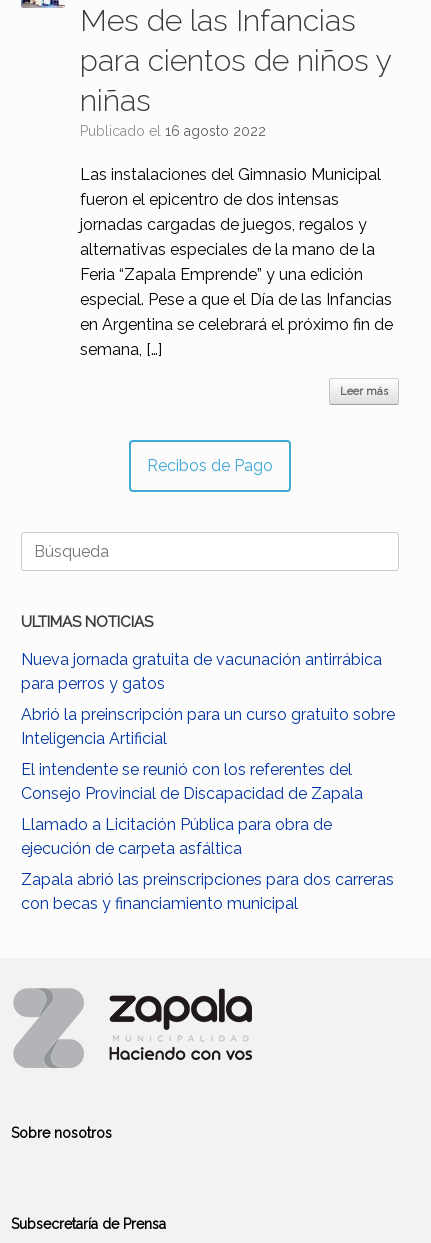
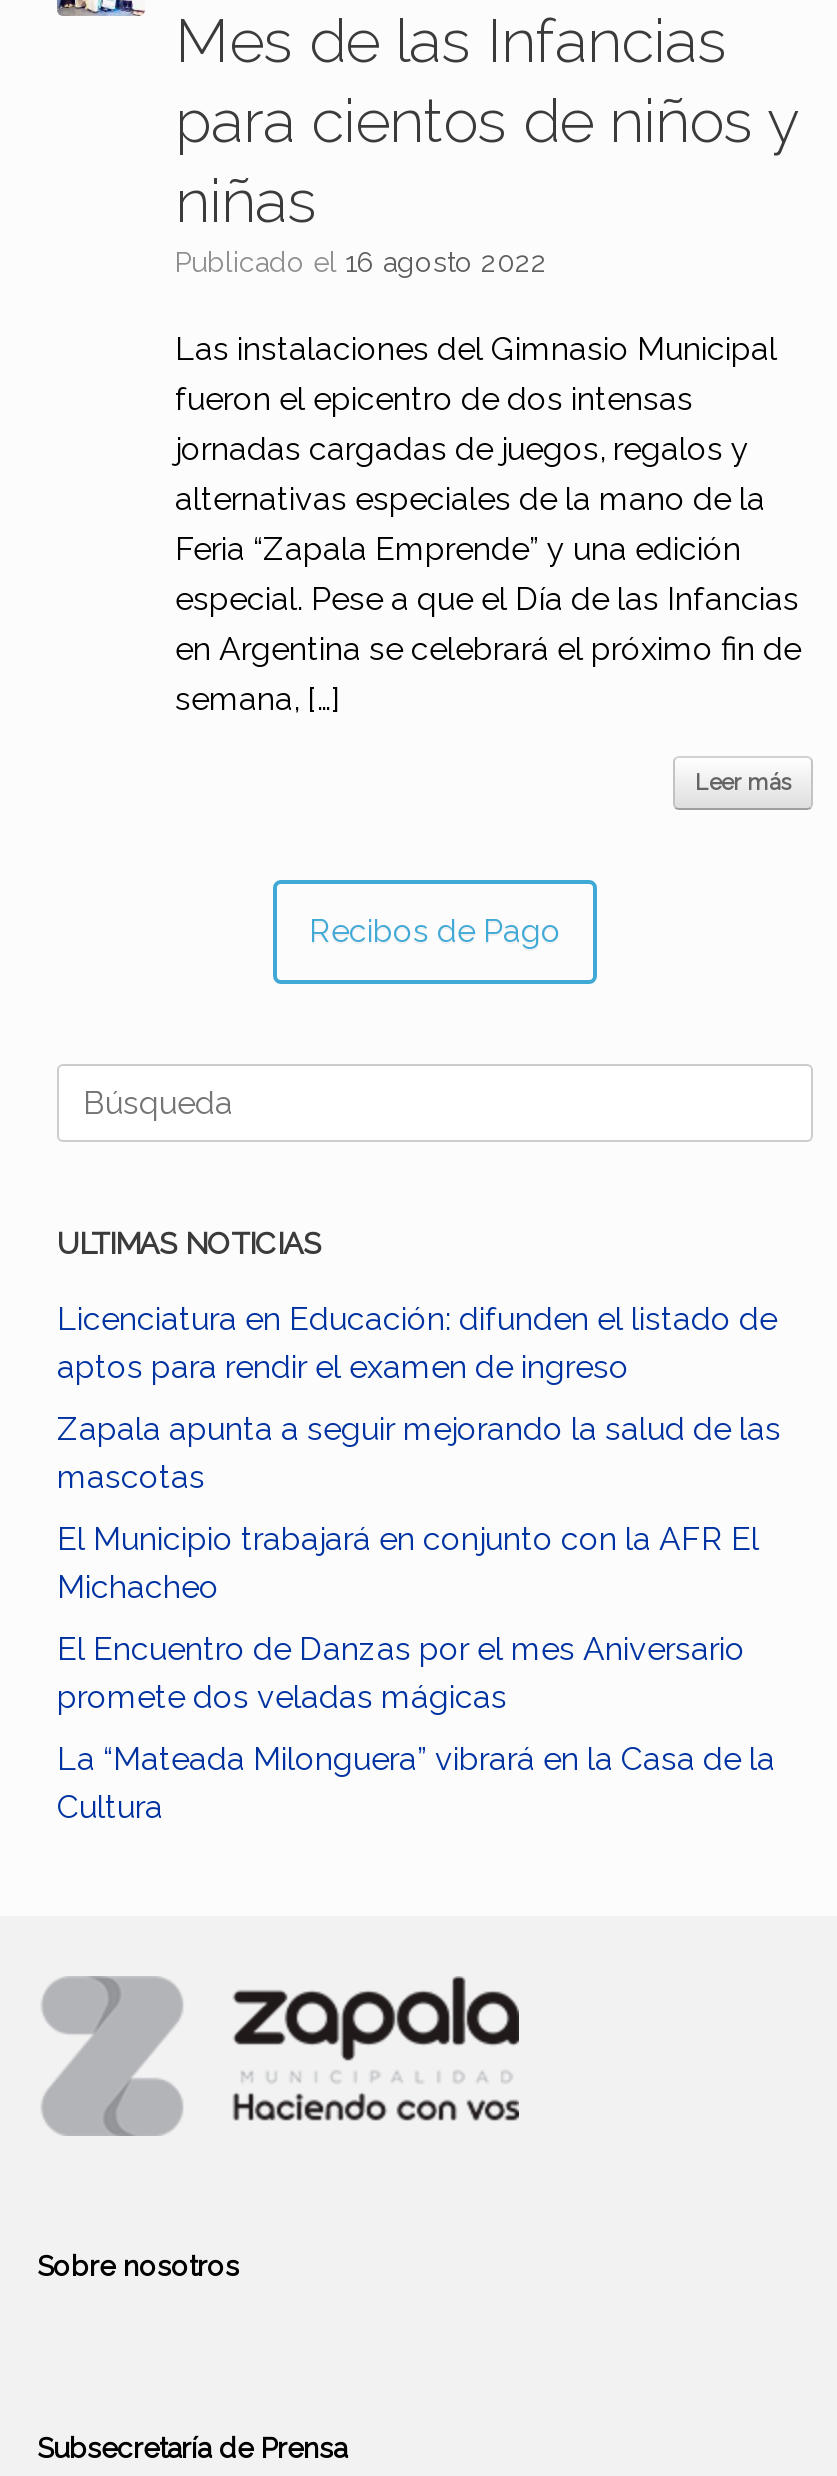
[21,650,382,693] Nueva jornada gratuita de vacunación antirrábica | para perros y gatos -> [57,1300,777,1386] Licenciatura en Educación: difunden el listado de | aptos para rendir el examen de ingreso
[21,705,395,748] Abrió la preinscripción para un curso gratuito sobre | Inteligencia Artificial -> [57,1410,781,1496] Zapala apunta a seguir mejorando la salud de las | mascotas
[21,760,363,803] El intendente se reunió con los referentes del | Consejo Provincial de Discapacidad de Zapala -> [57,1520,759,1606] El Municipio trabajará en conjunto con la AFR El | Michacheo
[21,815,332,858] Llamado a Licitación Pública para obra de | ejecución de carpeta asfáltica -> [57,1630,745,1716] El Encuentro de Danzas por el mes Aniversario | promete dos veladas mágicas
[21,870,394,913] Zapala abrió las preinscripciones para dos carreras | con becas y financiamiento municipal -> [57,1740,775,1826] La “Mateada Milonguera” vibrará en la Casa de la | Cultura

